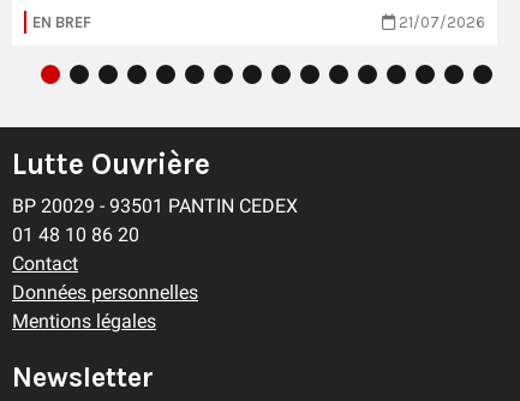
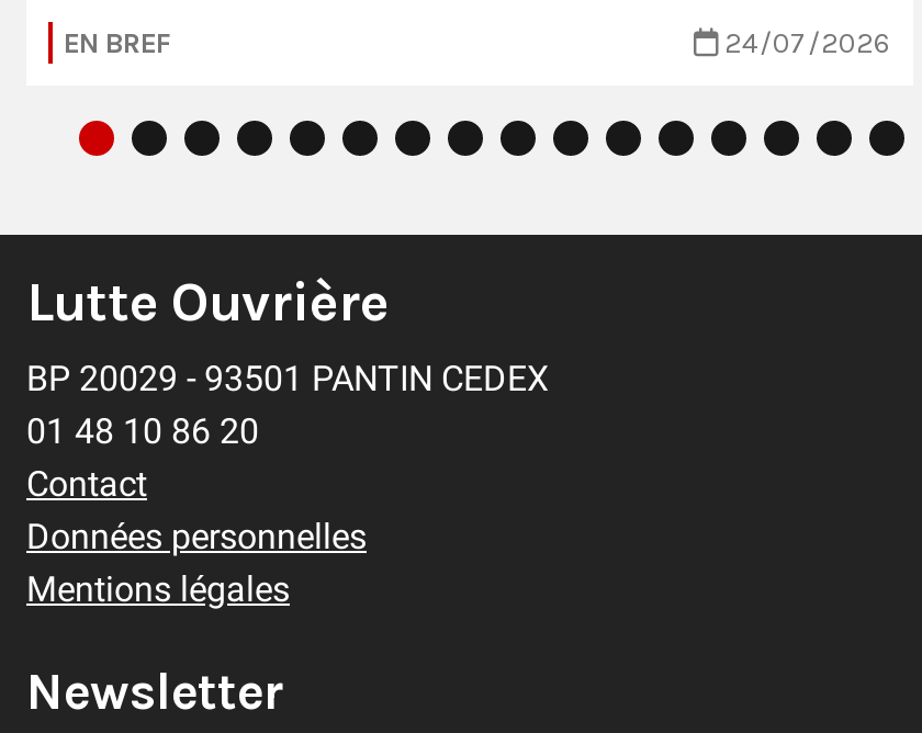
[395,13,485,31] 21/07/2026 -> [718,26,891,59] 24/07/2026

